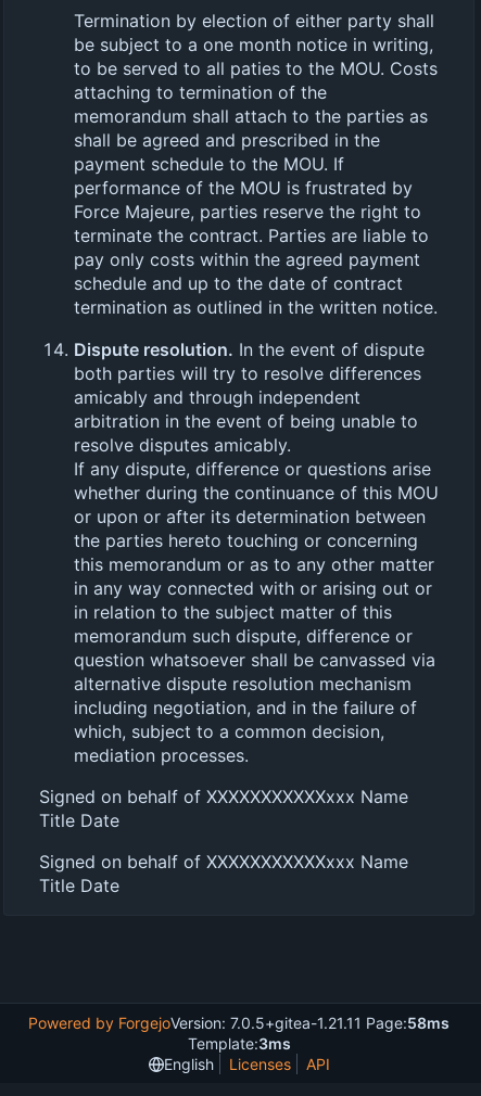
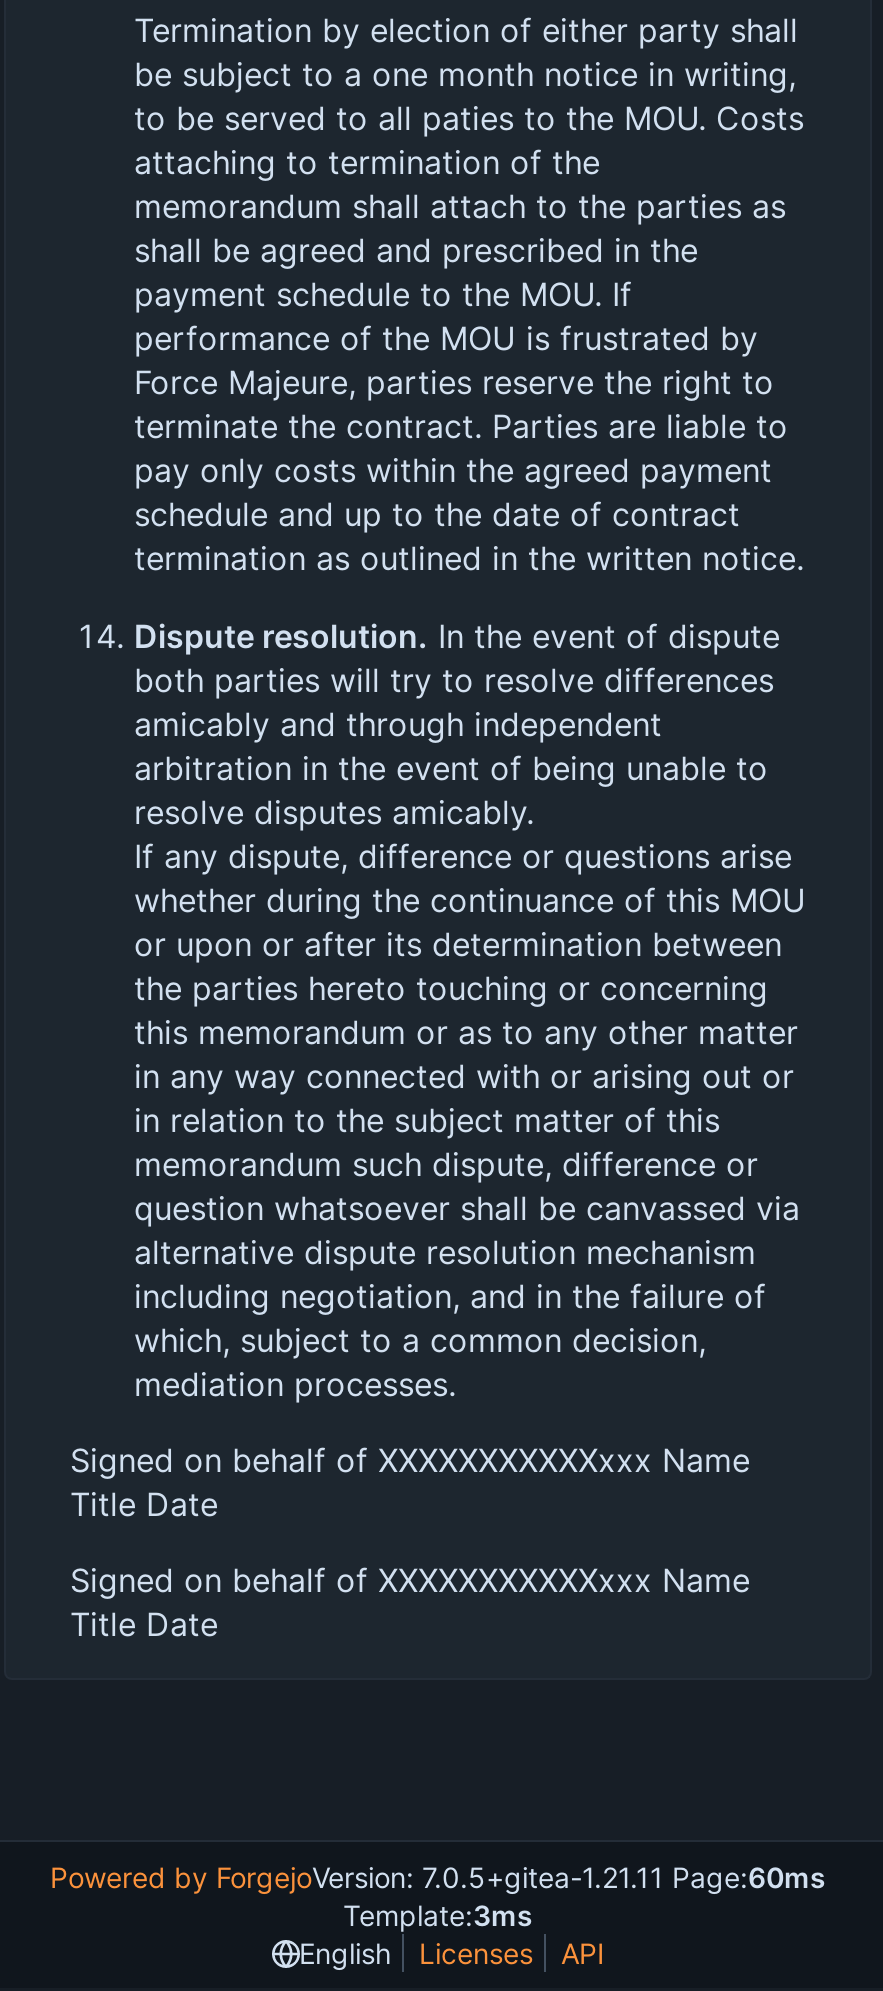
[28,1014,450,1032] Powered by ForgejoVersion: 7.0.5+gitea-1.21.11 Page:58ms -> [50,1860,826,1894] Powered by ForgejoVersion: 7.0.5+gitea-1.21.11 Page:60ms

